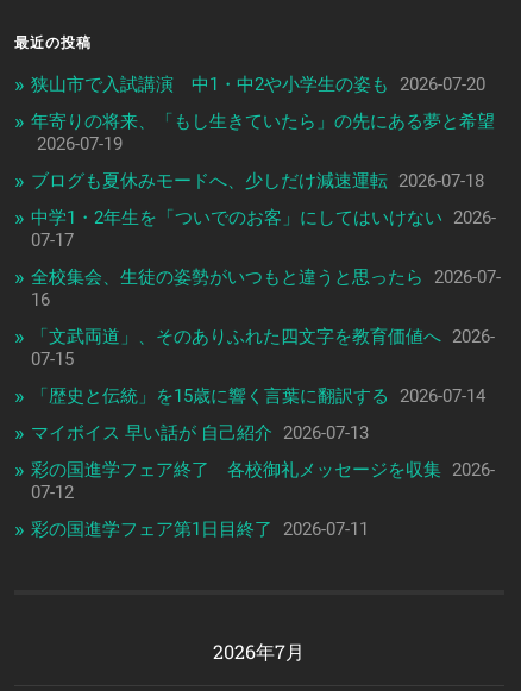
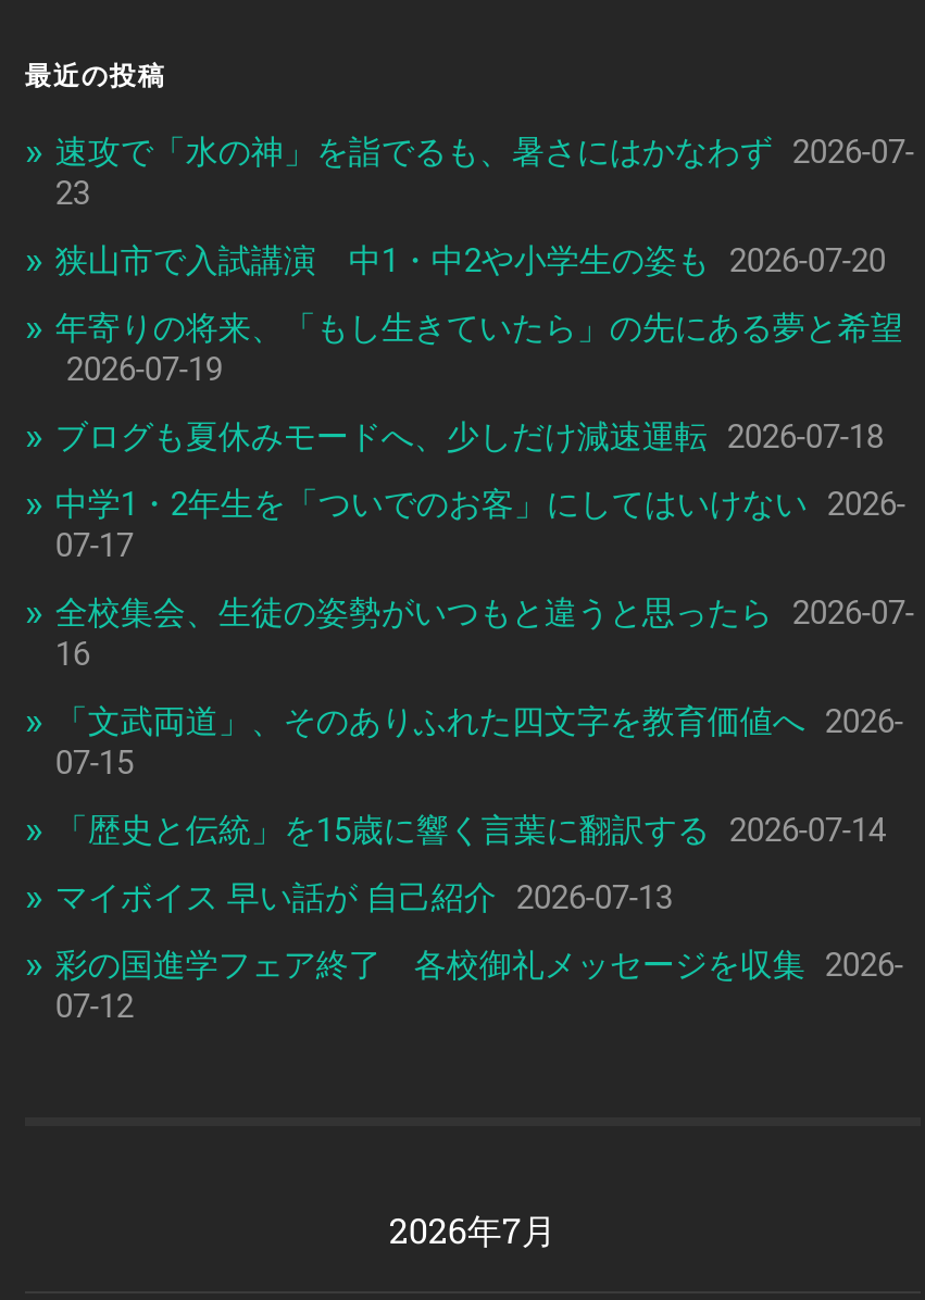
none -> [55,133,914,214] 速攻で「水の神」を詣でるも、暑さにはかなわず 2026-07- | 23
moved [31,74,501,503] -> [55,242,914,1027]: 狭山市で入試講演 中1・中2や小学生の姿も 2026-07-20 | 年寄りの将来、「もし生きていたら」の先にある夢と希望 | 2026-07-19 | ... | 彩の国進学フェア終了 各校御礼メッセージを収集 2026- | 07-12
[31,518,369,540] 彩の国進学フェア第1日目終了 2026-07-11 -> none

